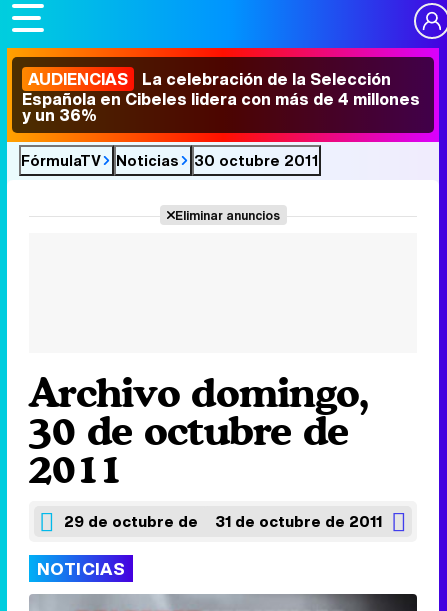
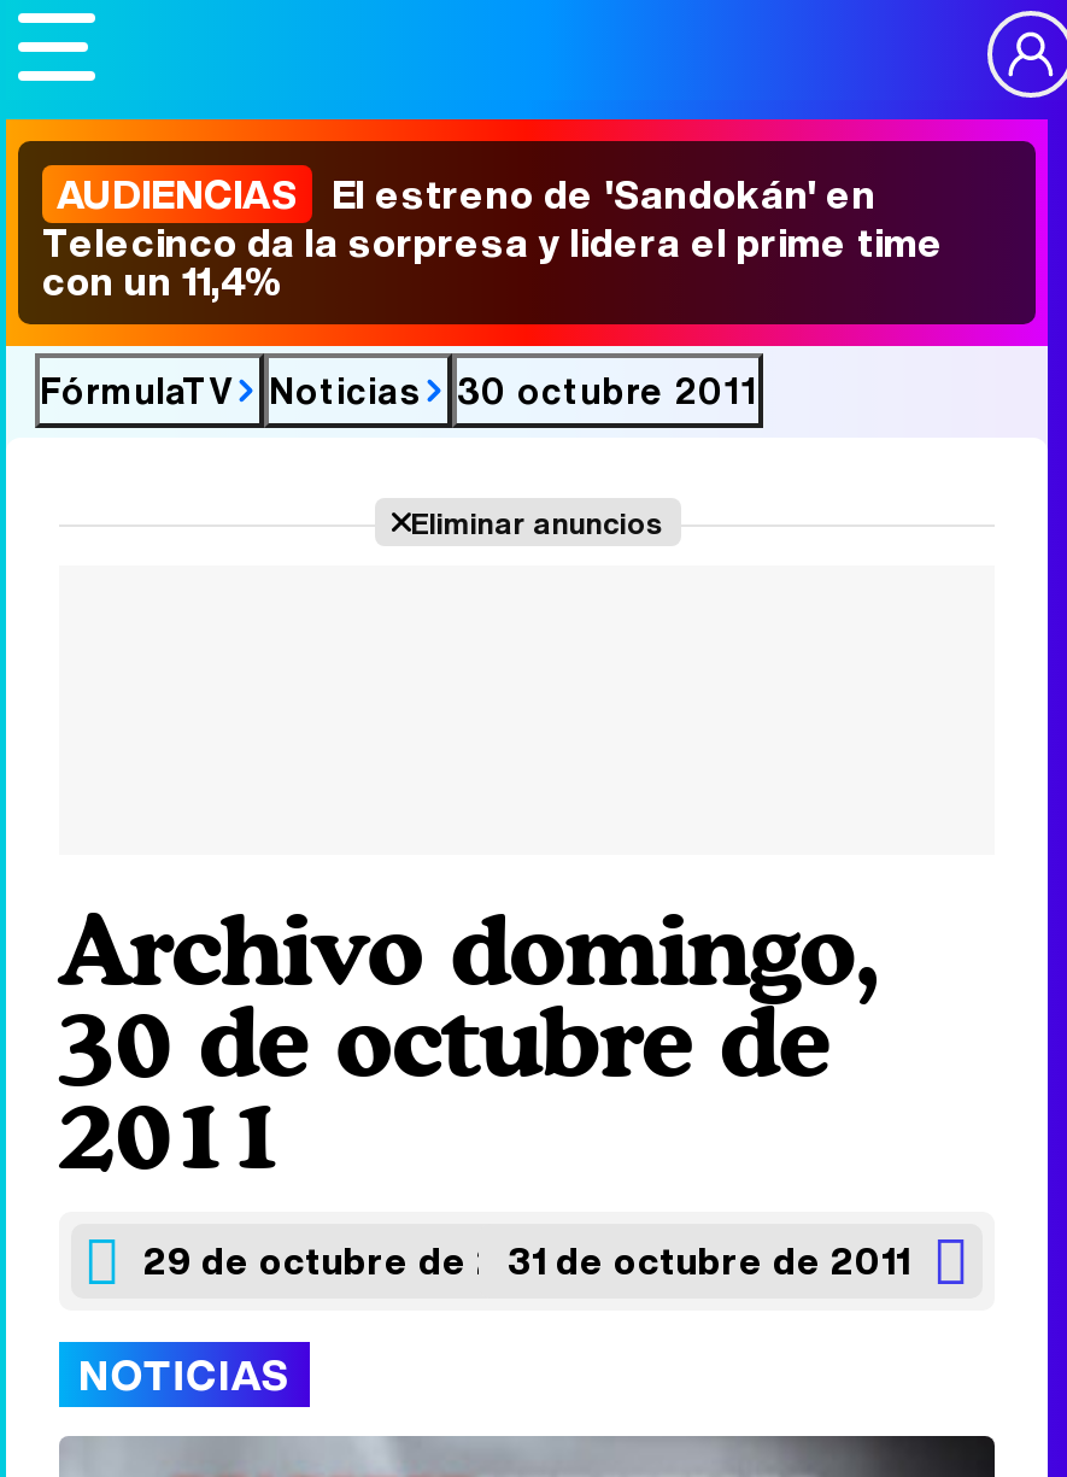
[22,67,420,127] AUDIENCIAS La celebración de la Selección | Española en Cibeles lidera con más de 4 millones | y un 36% -> [42,165,944,310] AUDIENCIAS El estreno de 'Sandokán' en | Telecinco da la sorpresa y lidera el prime time | con un 11,4%

